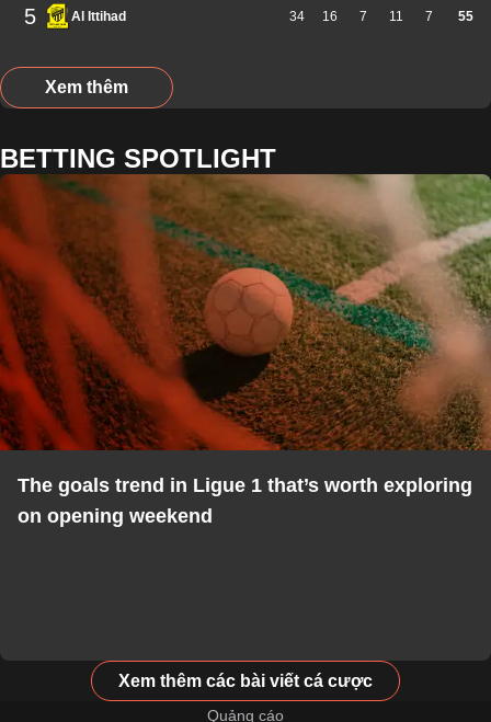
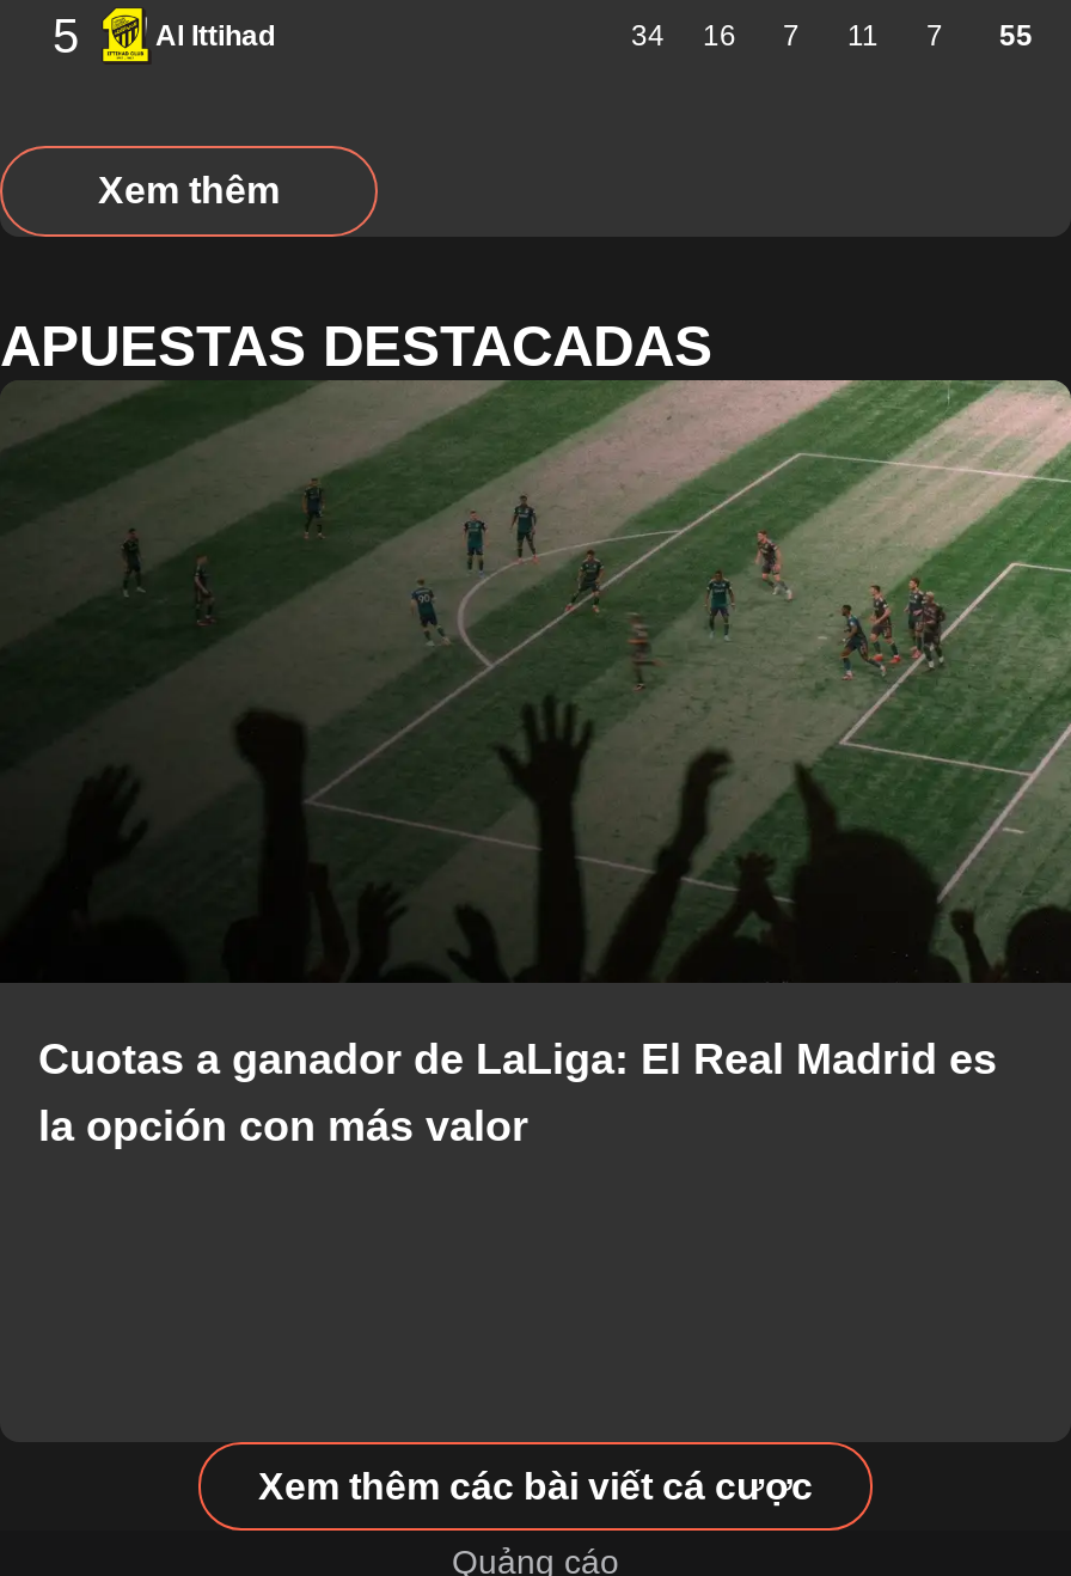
[0,144,276,173] BETTING SPOTLIGHT -> [0,313,712,378] APUESTAS DESTACADAS
[3,174,488,527] [image] | The goals trend in Ligue 1 that’s worth exploring | on opening weekend -> [7,380,1064,1151] [image] | Cuotas a ganador de LaLiga: El Real Madrid es | la opción con más valor

